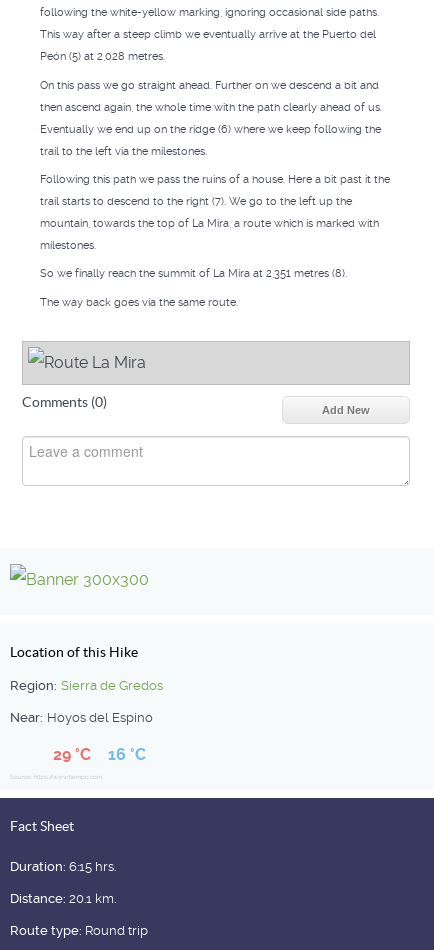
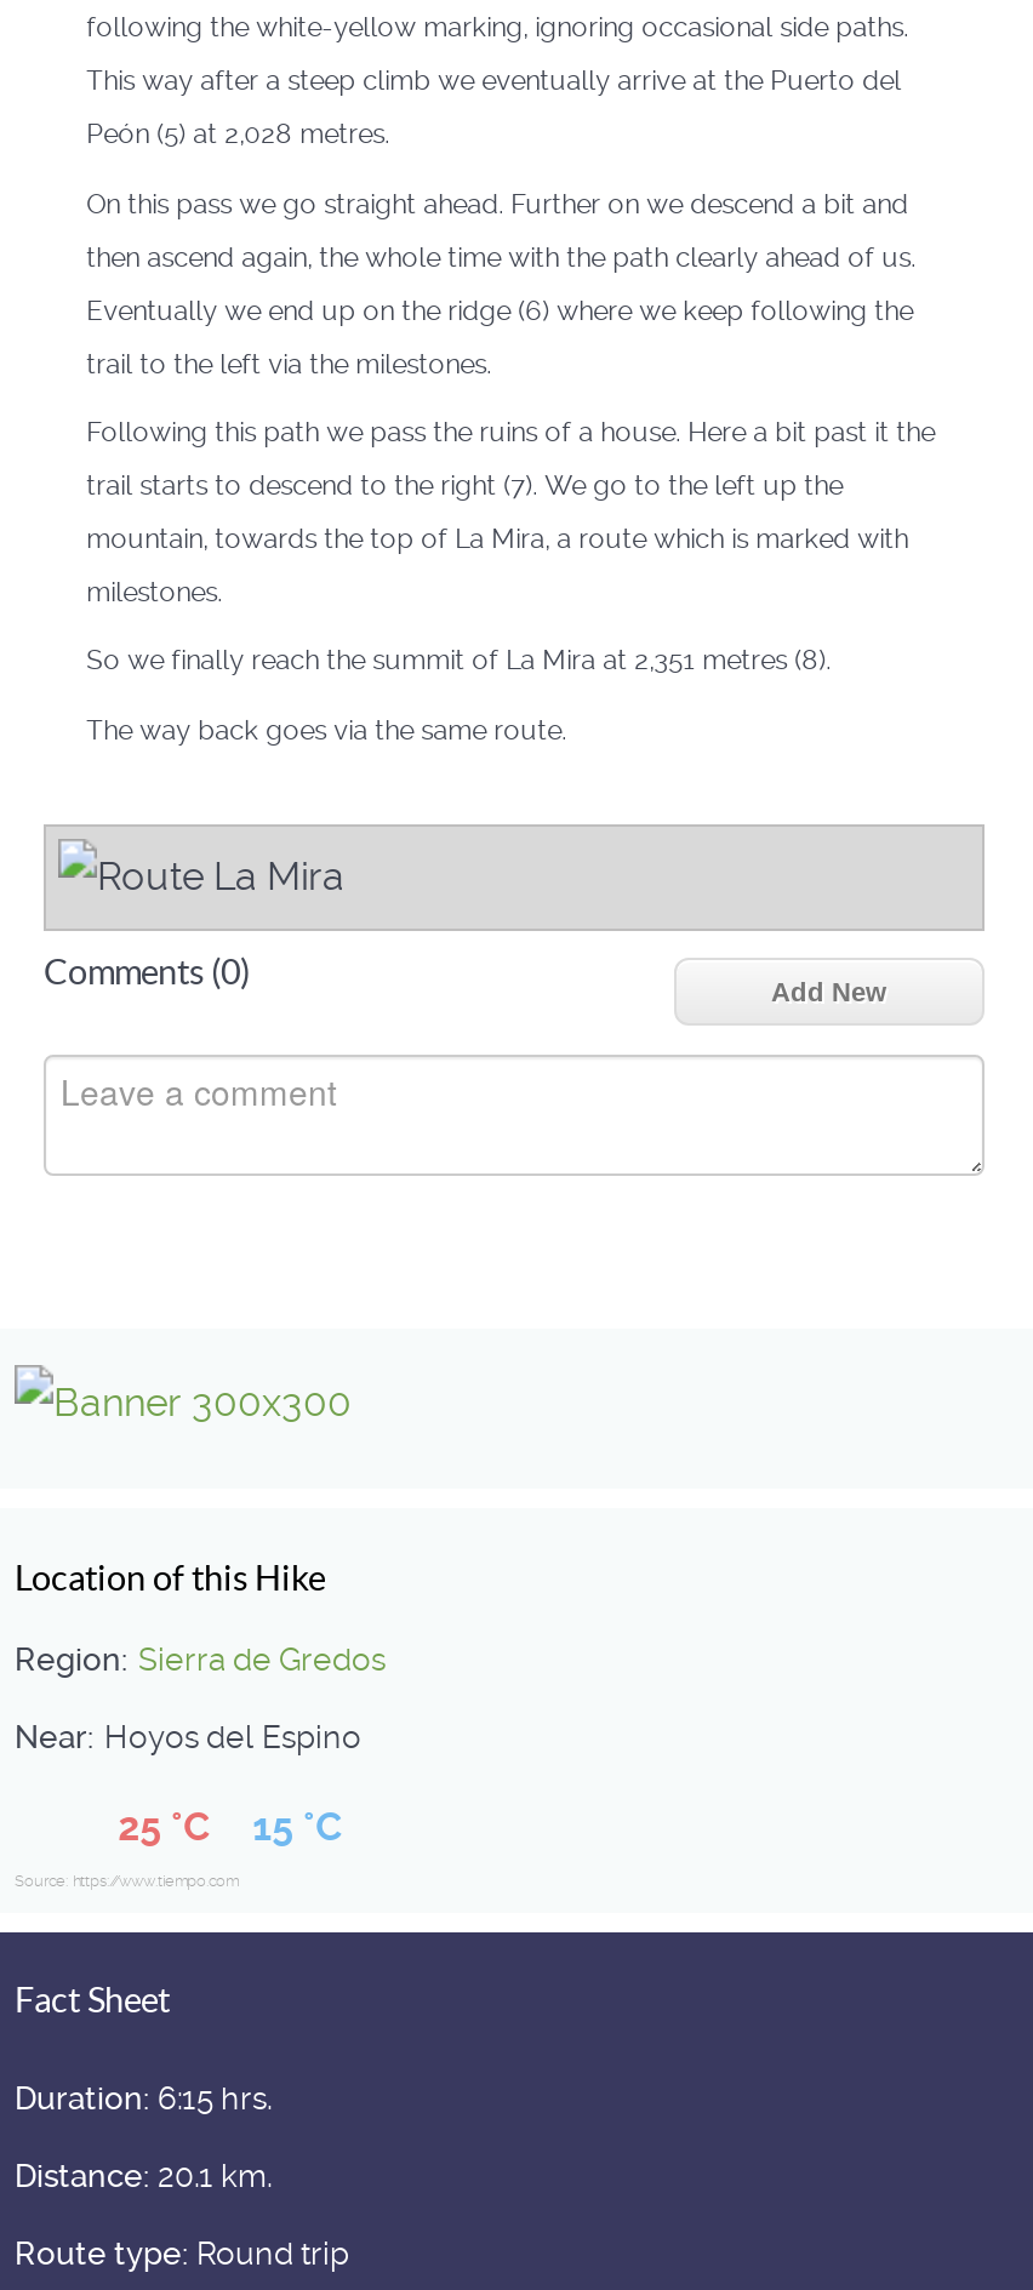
[53,745,91,764] 29 °C -> [118,1803,210,1849] 25 °C
[108,745,146,764] 16 °C -> [253,1803,342,1849] 15 °C

